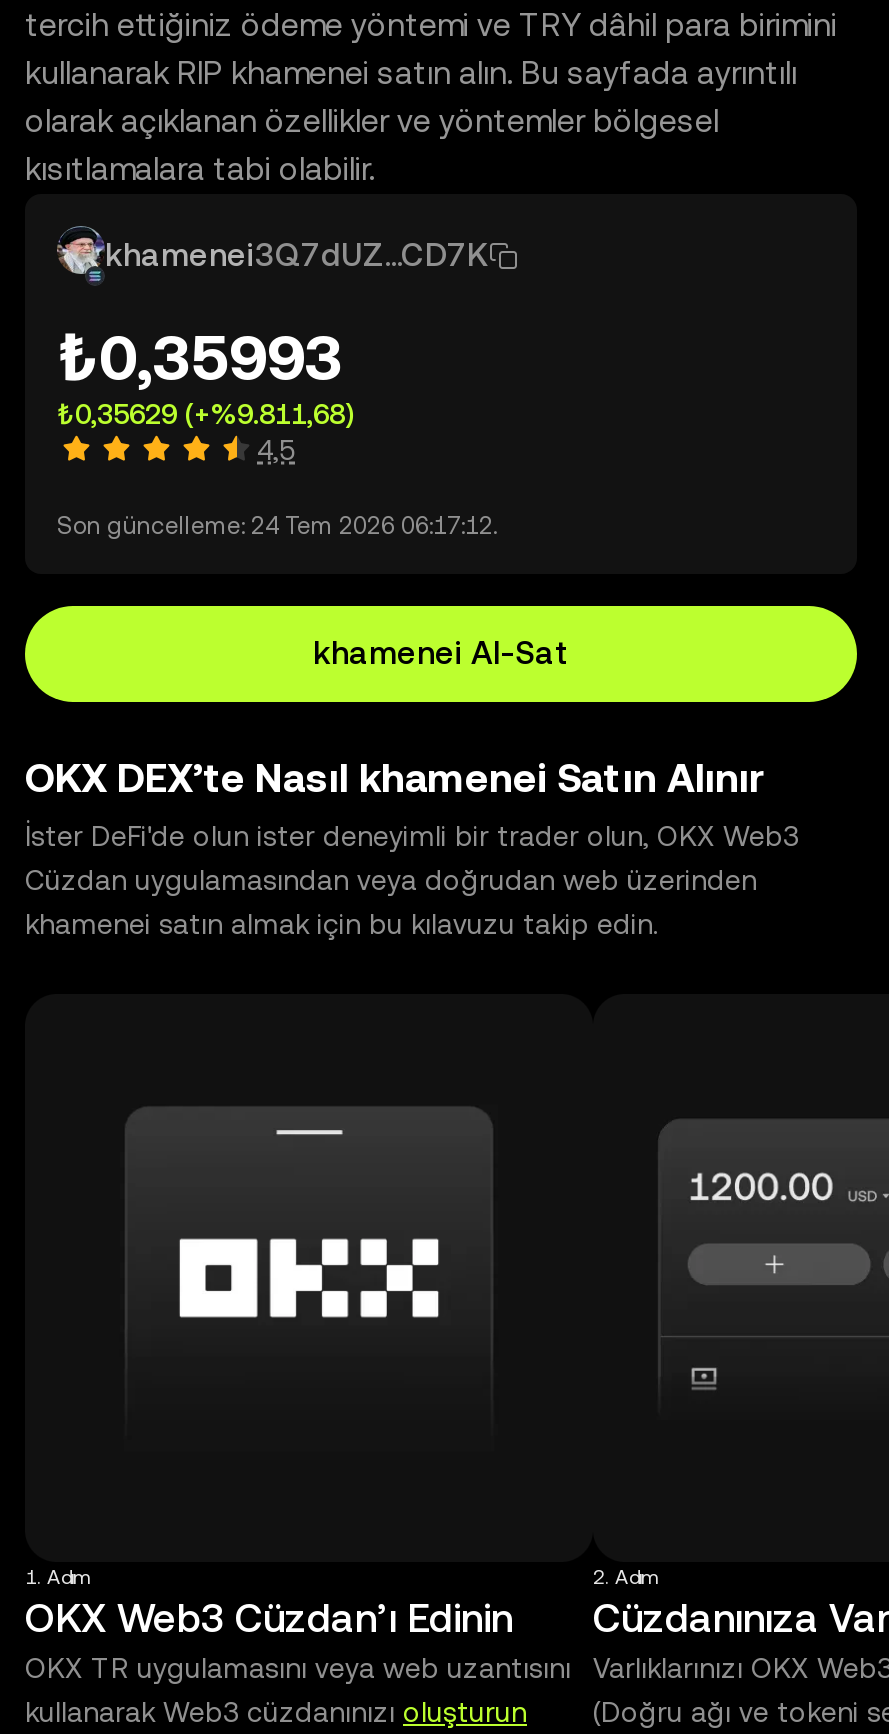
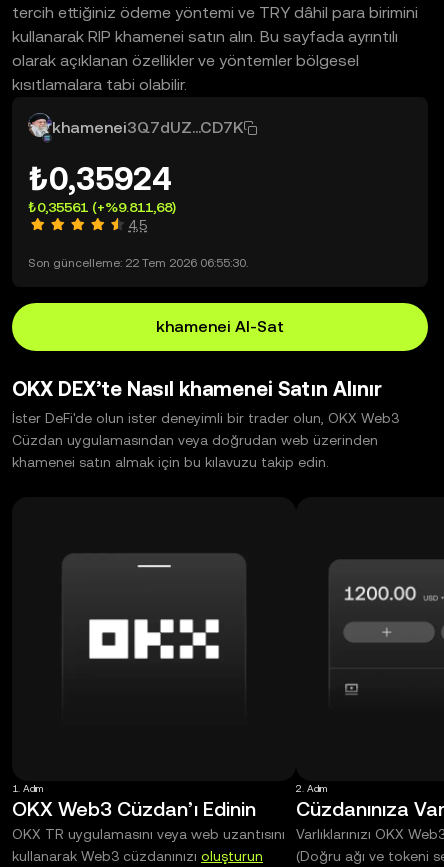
[57,320,343,394] ₺0,35993 -> [28,160,171,197] ₺0,35924
[57,398,353,430] ₺0,35629 (+%9.811,68) -> [28,199,176,215] ₺0,35561 (+%9.811,68)
[57,512,497,540] Son güncelleme: 24 Tem 2026 06:17:12. -> [28,256,248,270] Son güncelleme: 22 Tem 2026 06:55:30.

